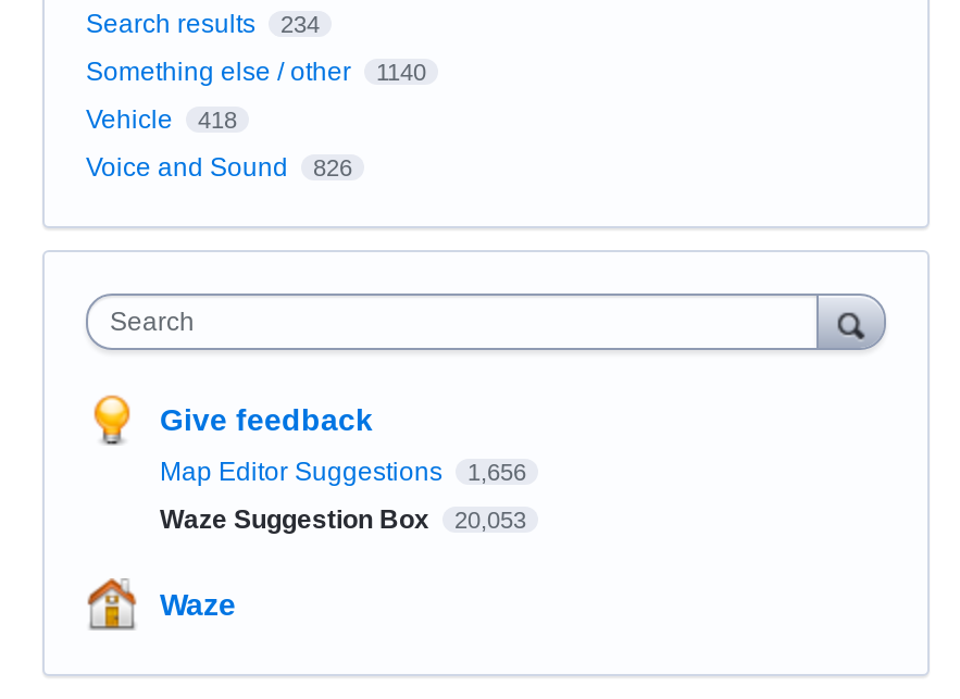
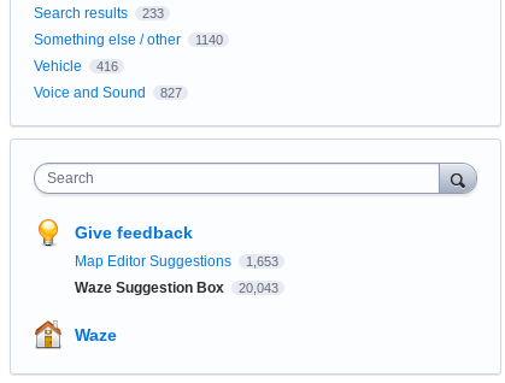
[86,10,320,40] Search results 234 -> [34,5,163,22] Search results 233
[86,105,237,136] Vehicle 418 -> [34,58,118,75] Vehicle 416
[86,153,352,184] Voice and Sound 826 -> [34,85,181,102] Voice and Sound 827
[160,457,526,488] Map Editor Suggestions 1,656 -> [75,253,278,270] Map Editor Suggestions 1,653
[160,505,526,536] Waze Suggestion Box 20,053 -> [75,280,278,297] Waze Suggestion Box 20,043

